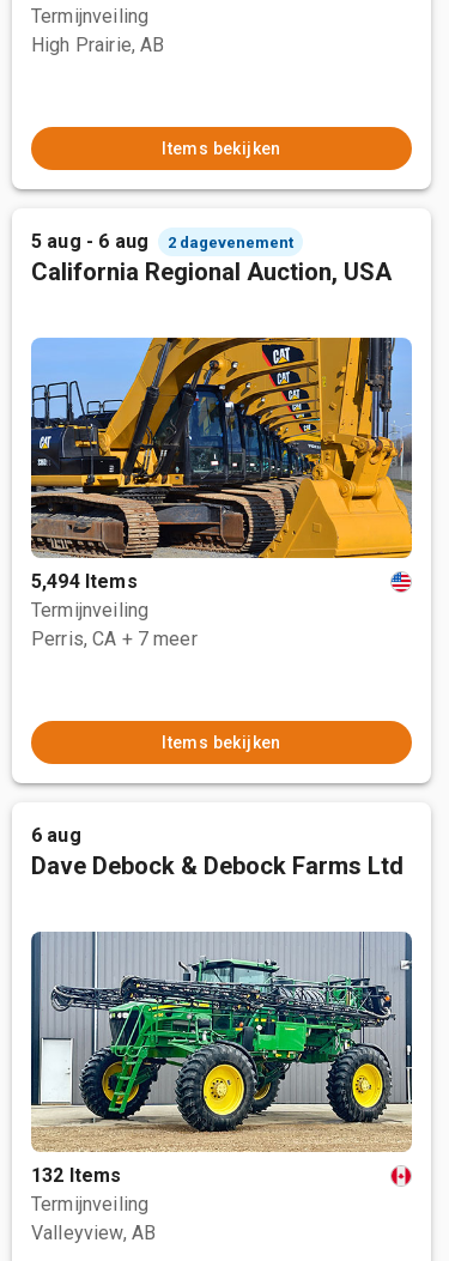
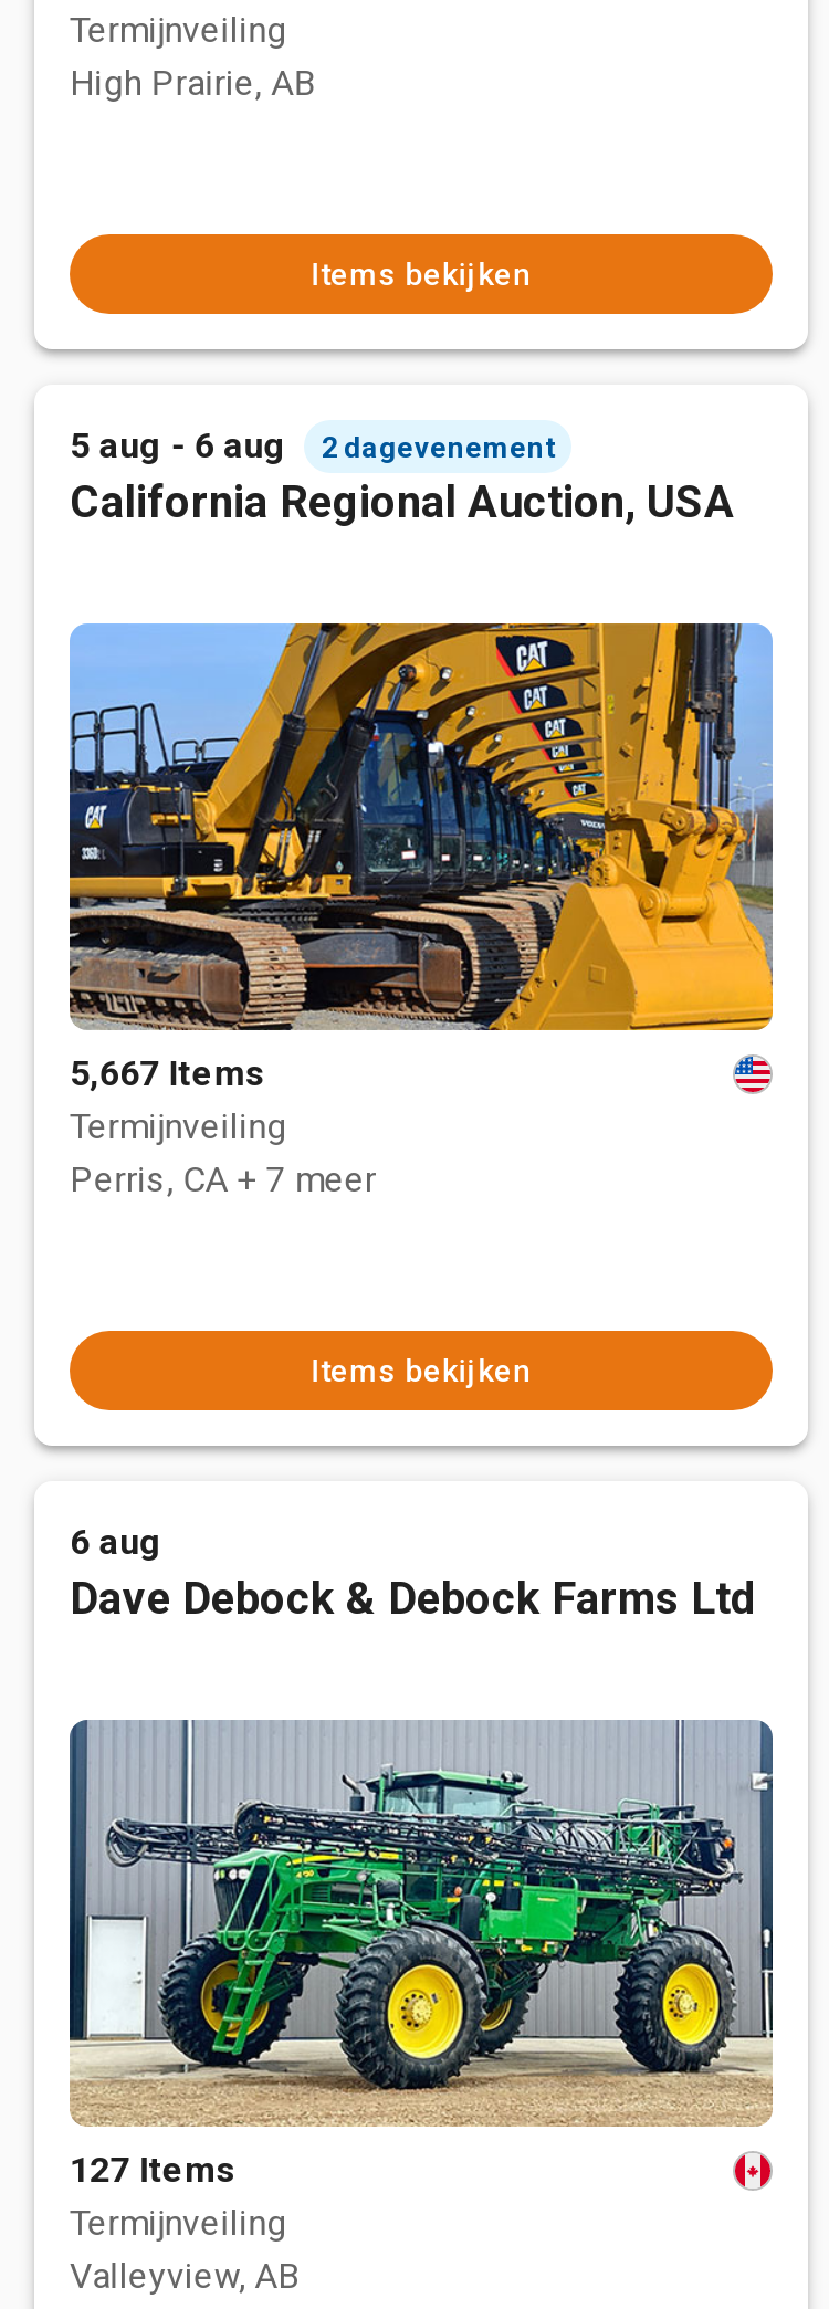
[31,570,137,593] 5,494 Items -> [70,1052,266,1094] 5,667 Items
[31,1164,121,1187] 132 Items -> [70,2149,236,2191] 127 Items

